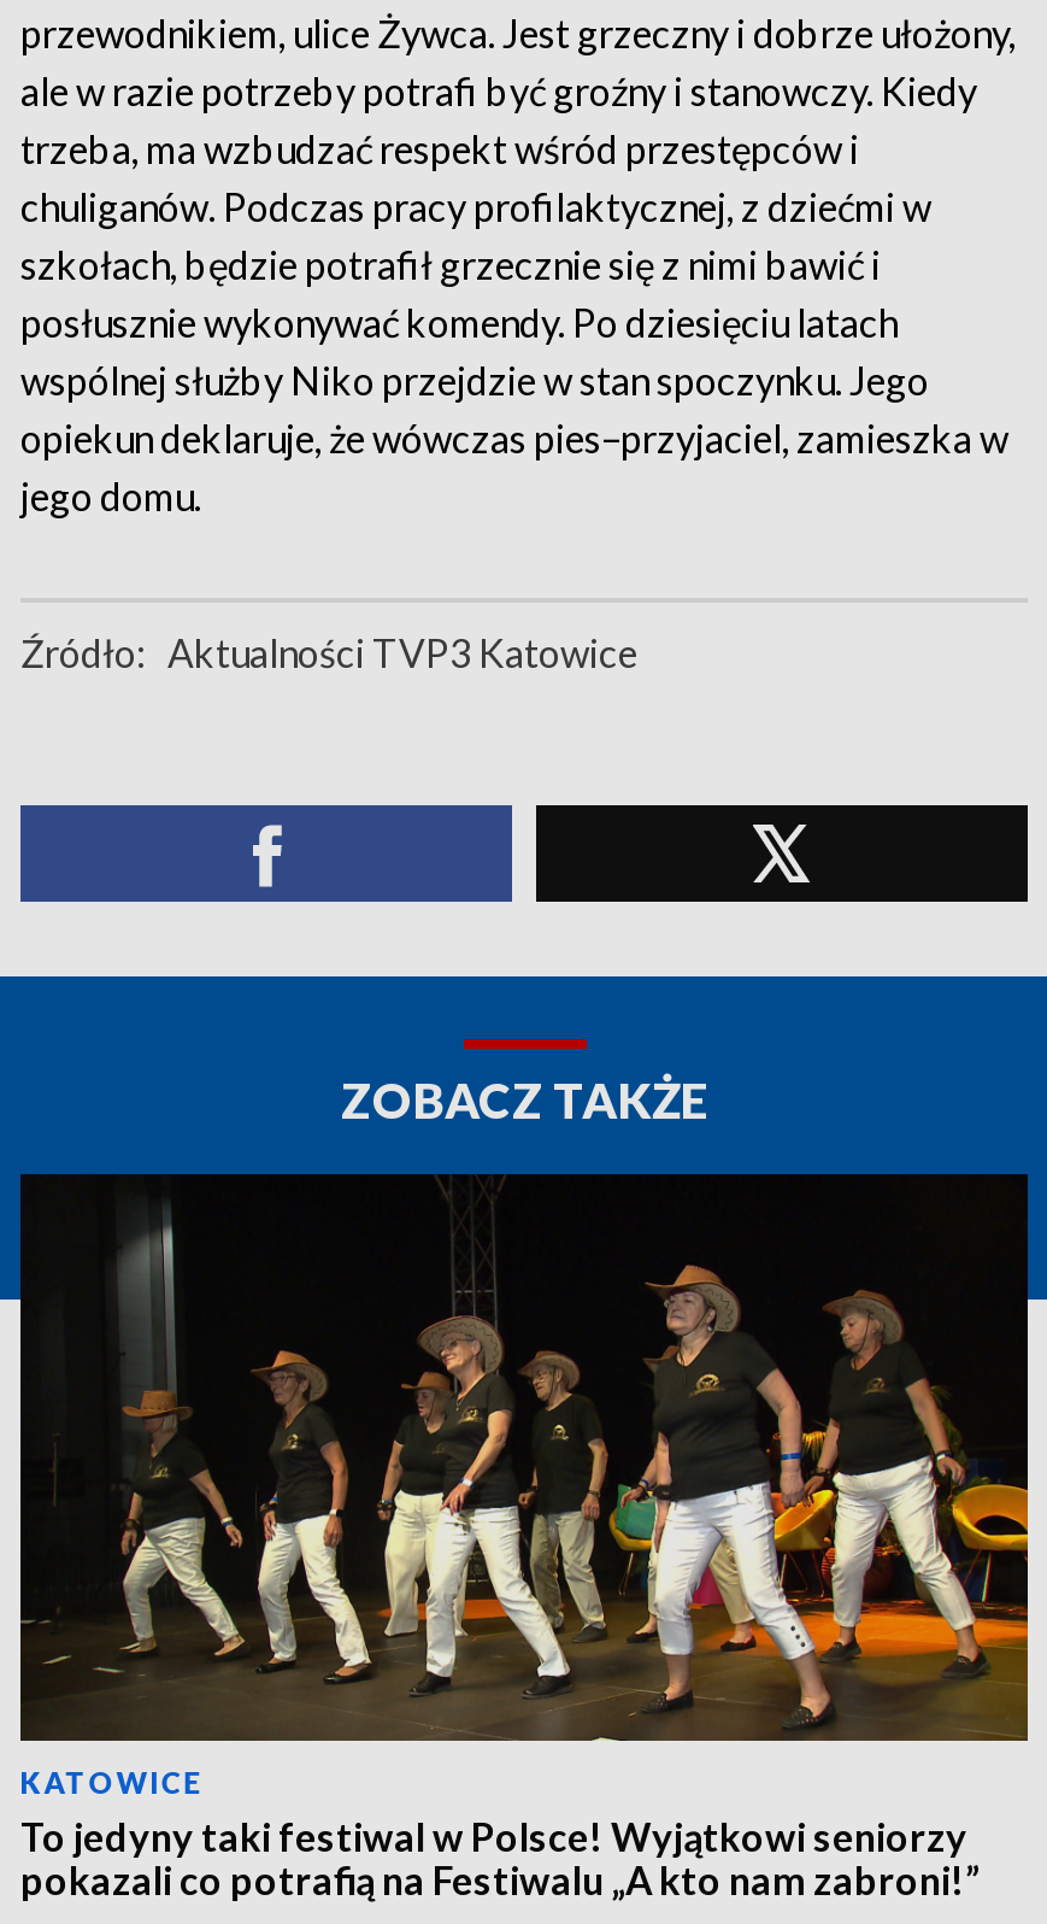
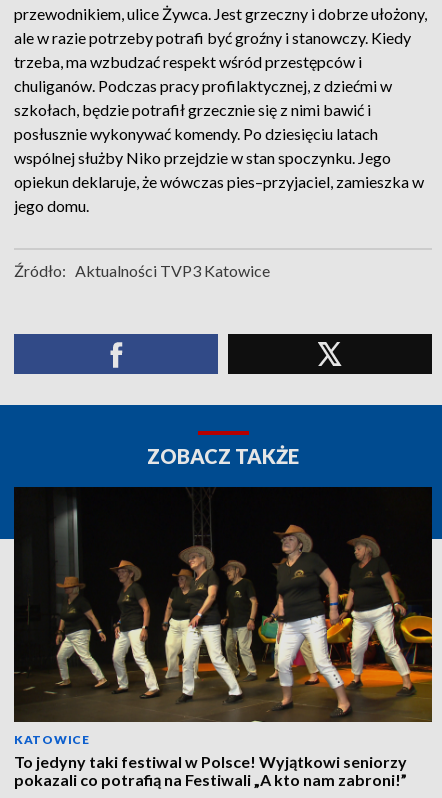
[20,1856,980,1902] pokazali co potrafią na Festiwalu „A kto nam zabroni!” -> [14,770,407,789] pokazali co potrafią na Festiwali „A kto nam zabroni!”

